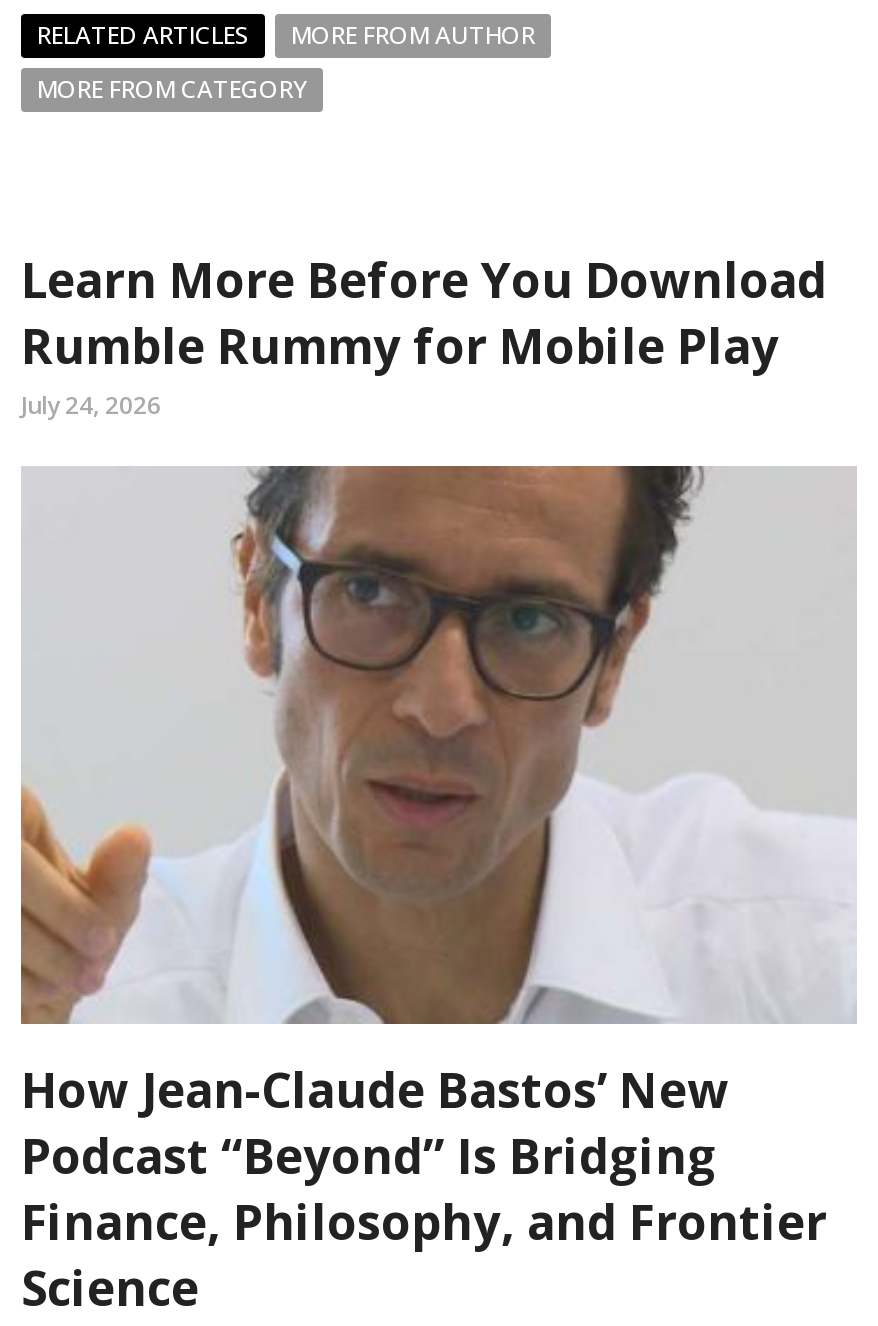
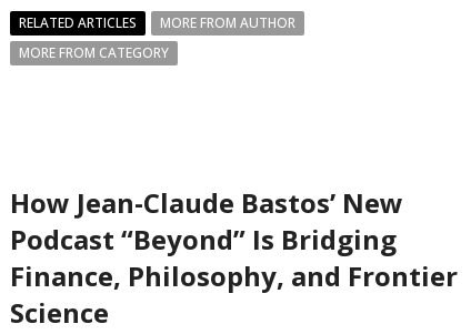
[21,246,827,422] Learn More Before You Download | Rumble Rummy for Mobile Play | July 24, 2026 -> none
[19,463,857,1025] [image] -> none

